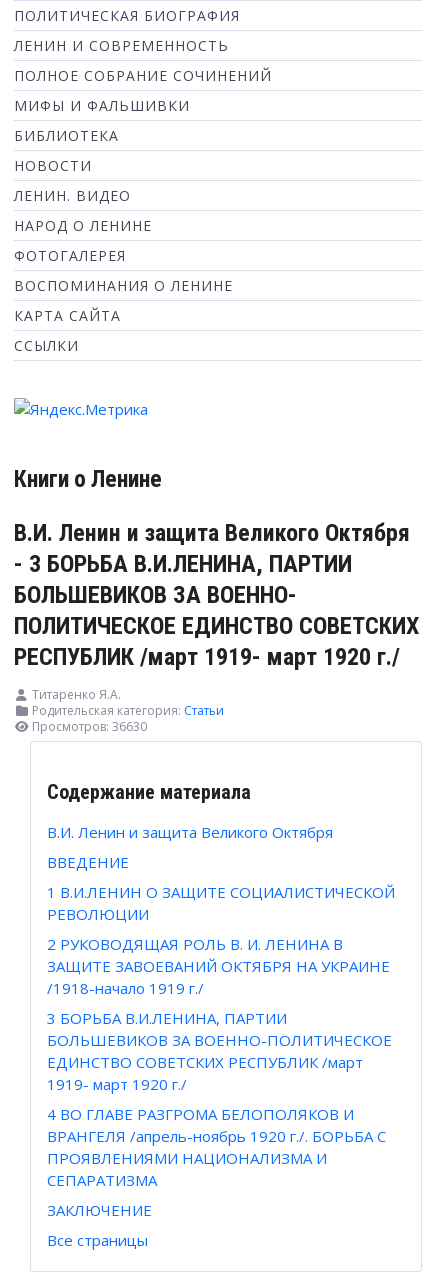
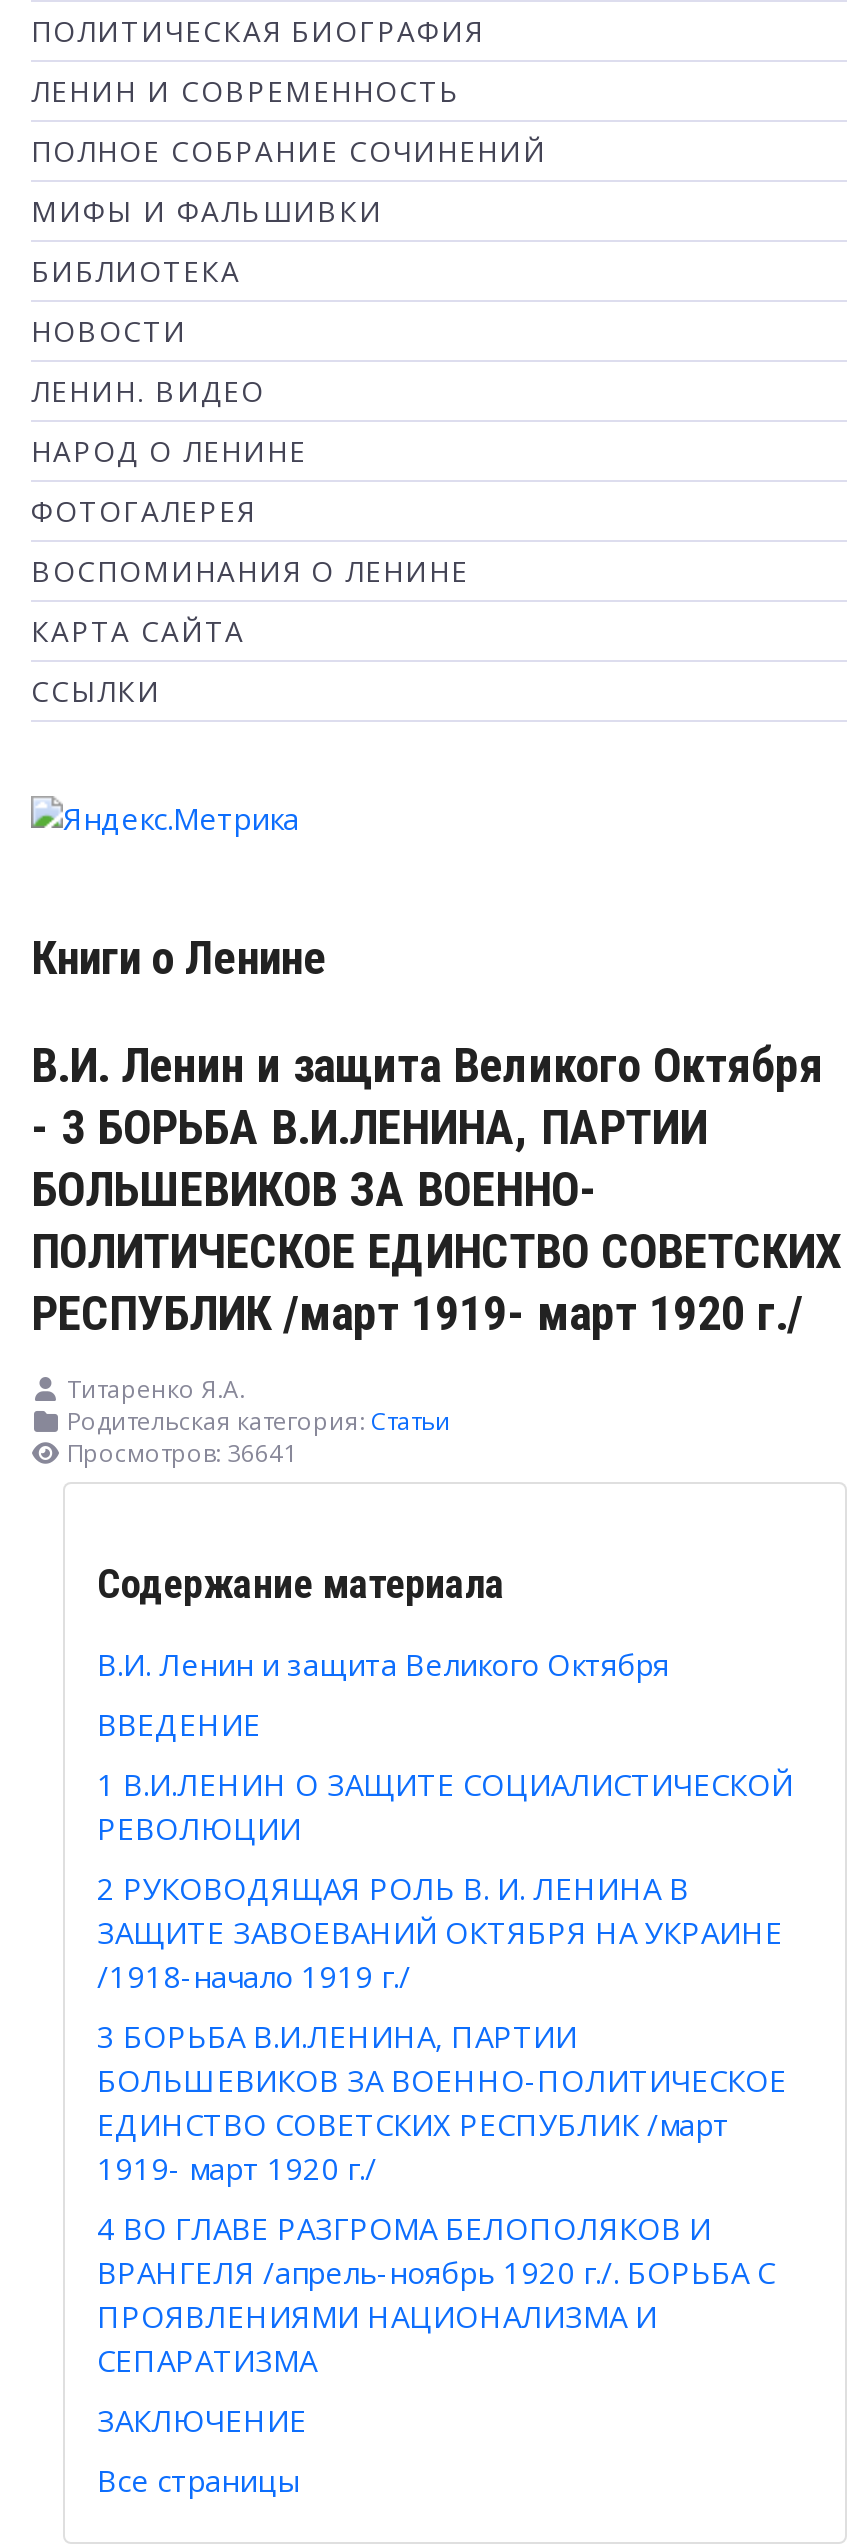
[32,718,147,735] Просмотров: 36630 -> [67,1437,297,1471] Просмотров: 36641

